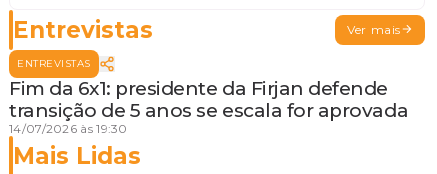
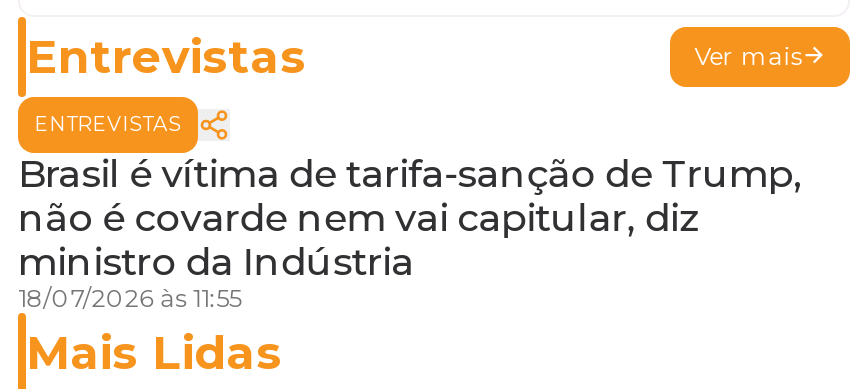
[9,77,408,136] Fim da 6x1: presidente da Firjan defende | transição de 5 anos se escala for aprovada | 14/07/2026 às 19:30 -> [18,152,802,314] Brasil é vítima de tarifa-sanção de Trump, | não é covarde nem vai capitular, diz | ministro da Indústria | 18/07/2026 às 11:55

